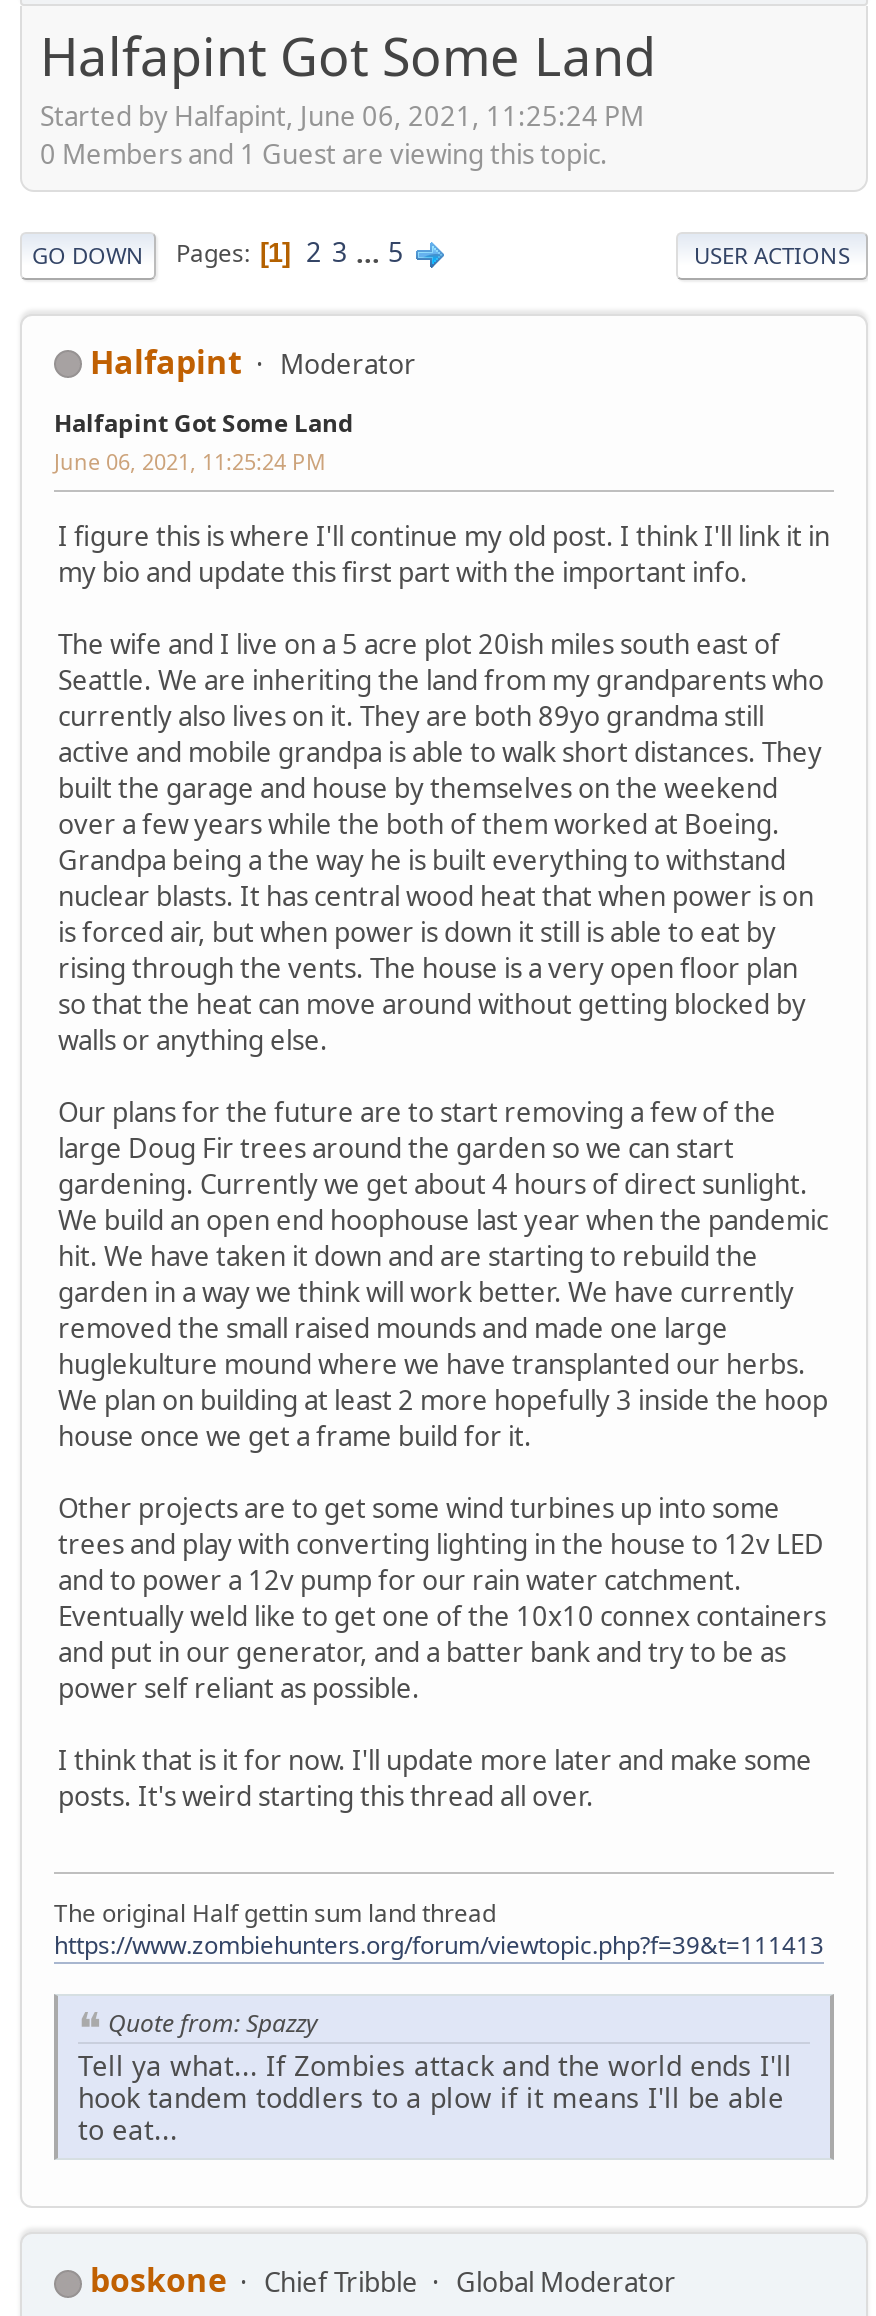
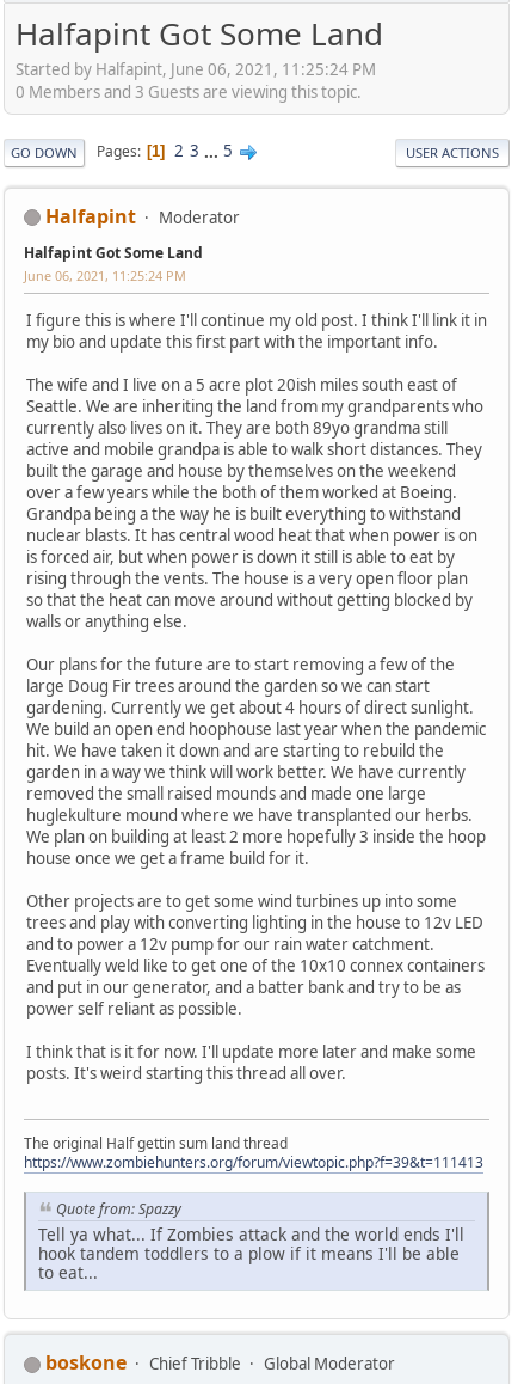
[40,135,608,171] 0 Members and 1 Guest are viewing this topic. -> [16,81,362,102] 0 Members and 3 Guests are viewing this topic.

